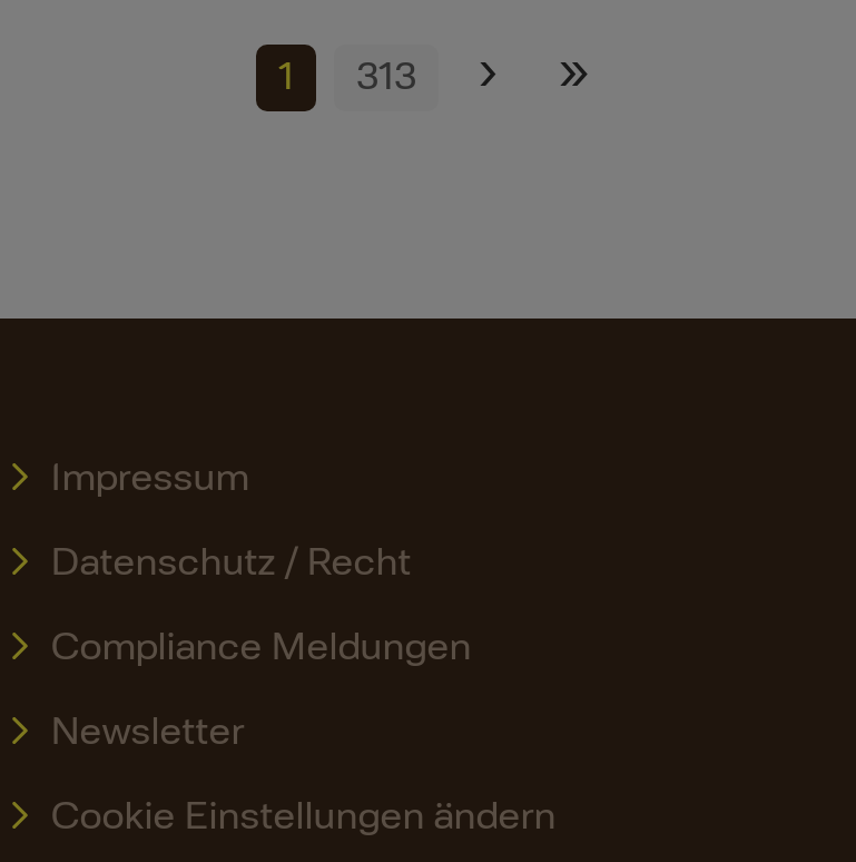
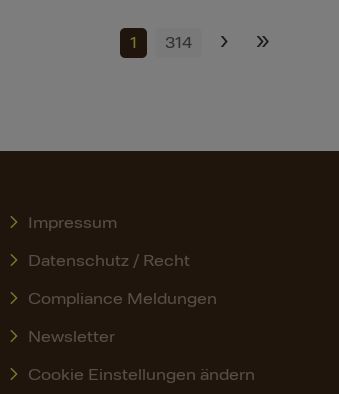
[356,56,416,100] 313 -> [165,33,192,53] 314

